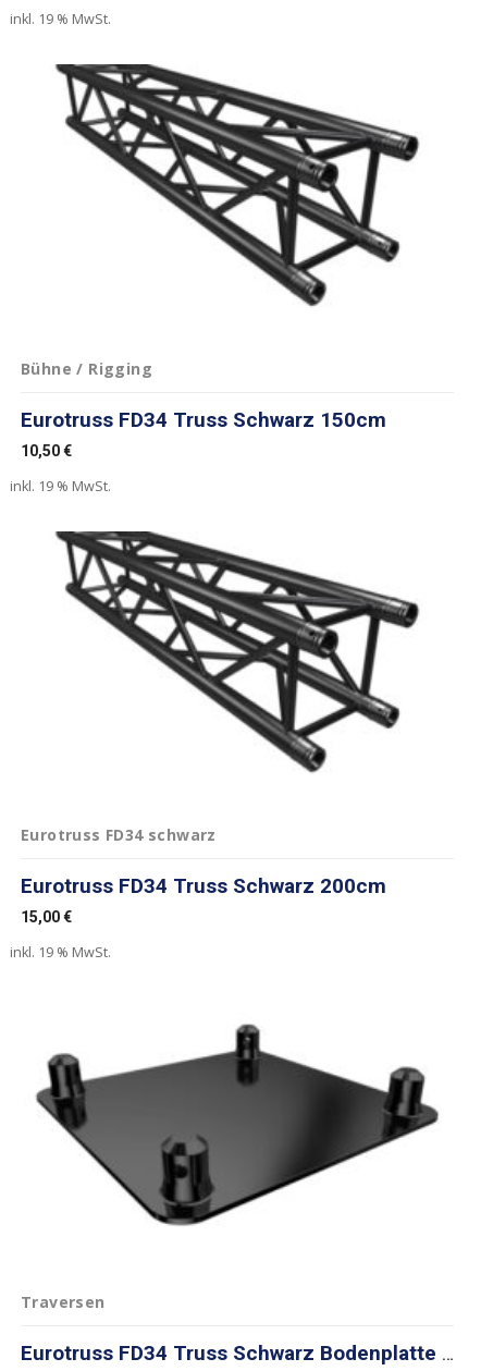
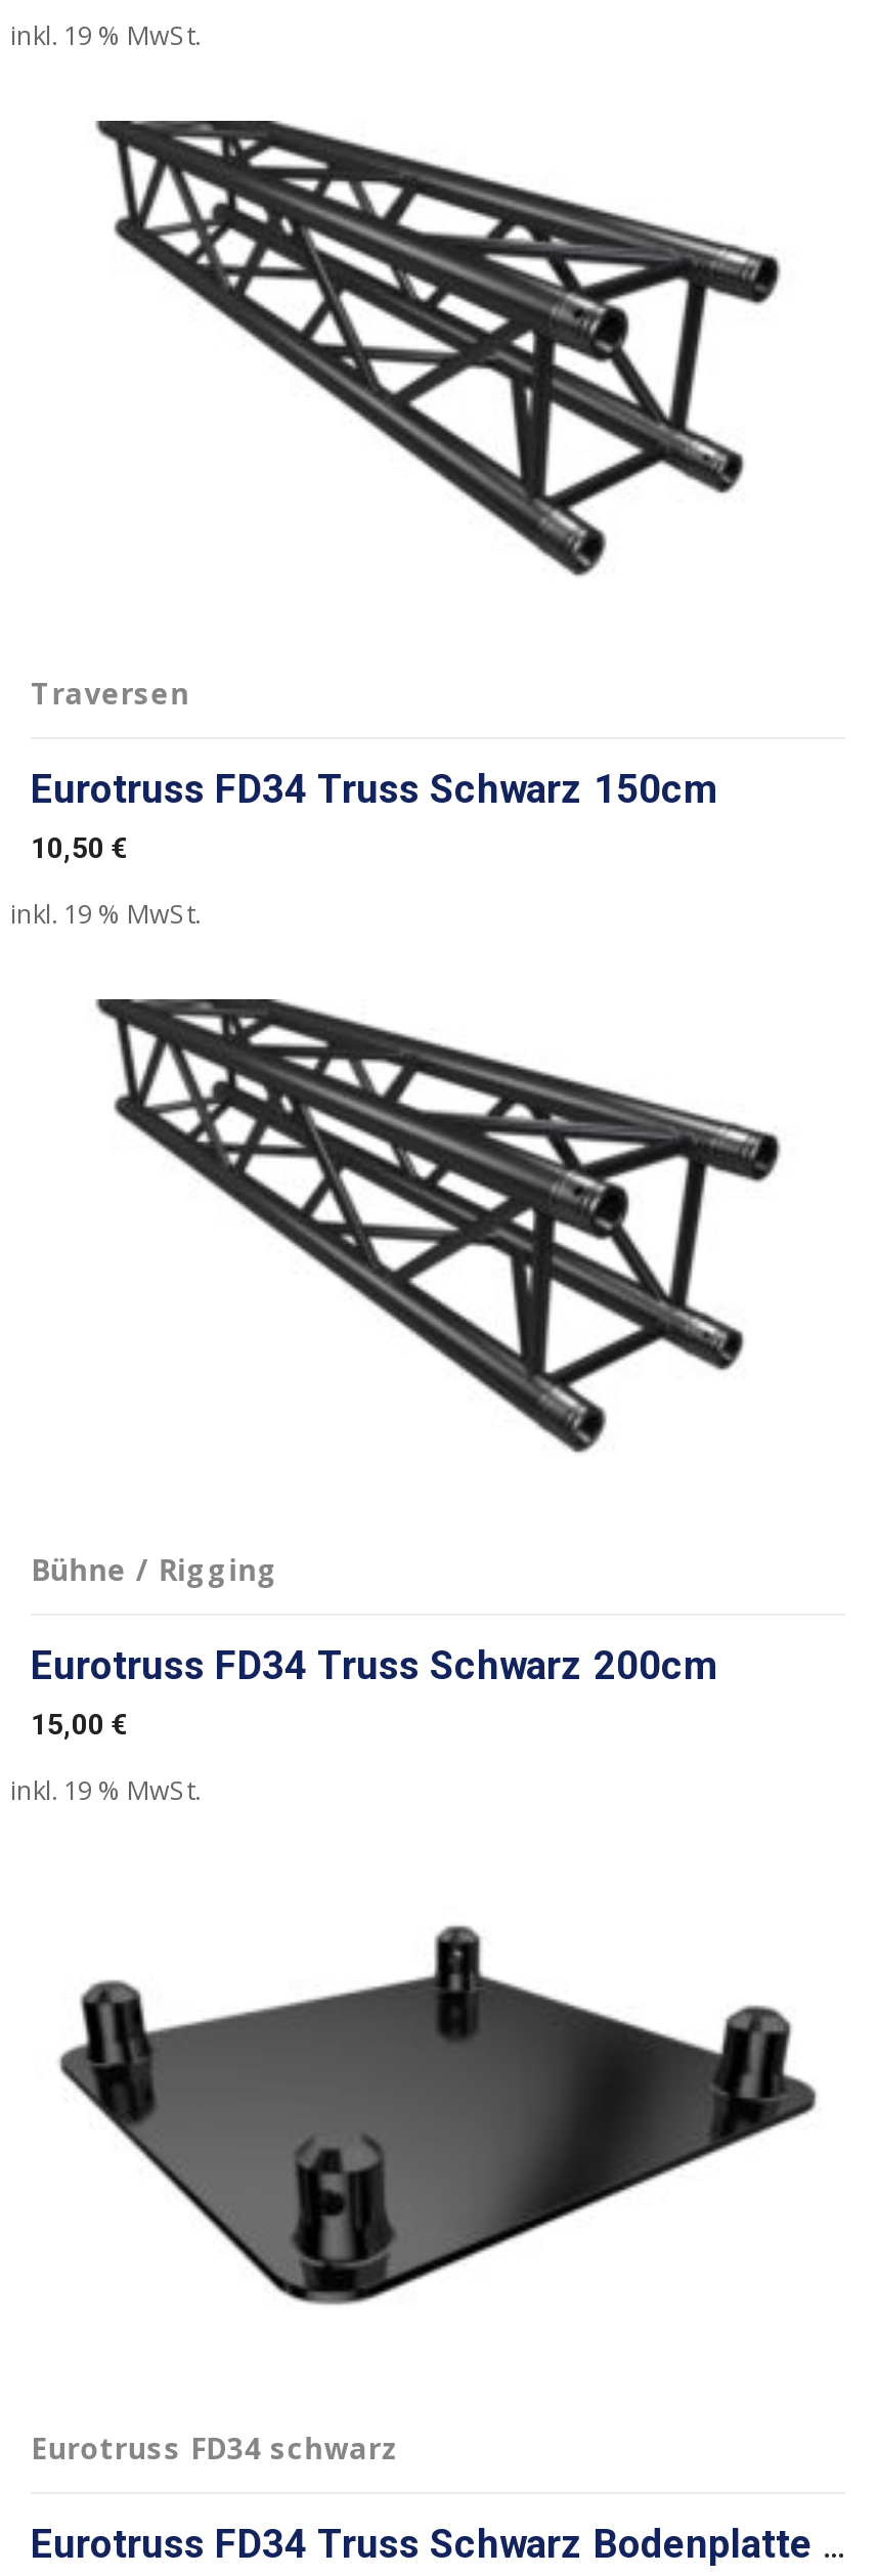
moved [21,358,152,379] -> [31,1551,278,1590]: Bühne / Rigging
moved [21,825,216,845] -> [31,2429,399,2468]: Eurotruss FD34 schwarz
moved [21,1292,105,1312] -> [31,673,190,712]: Traversen

